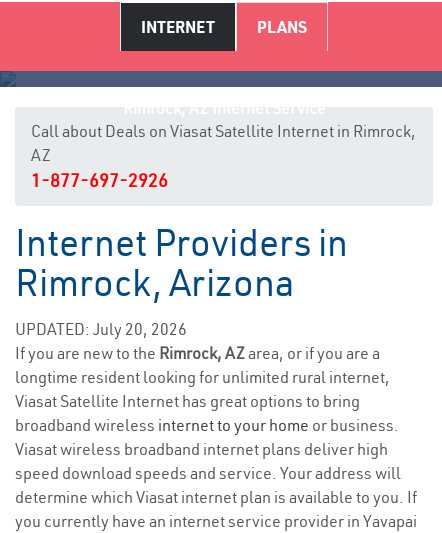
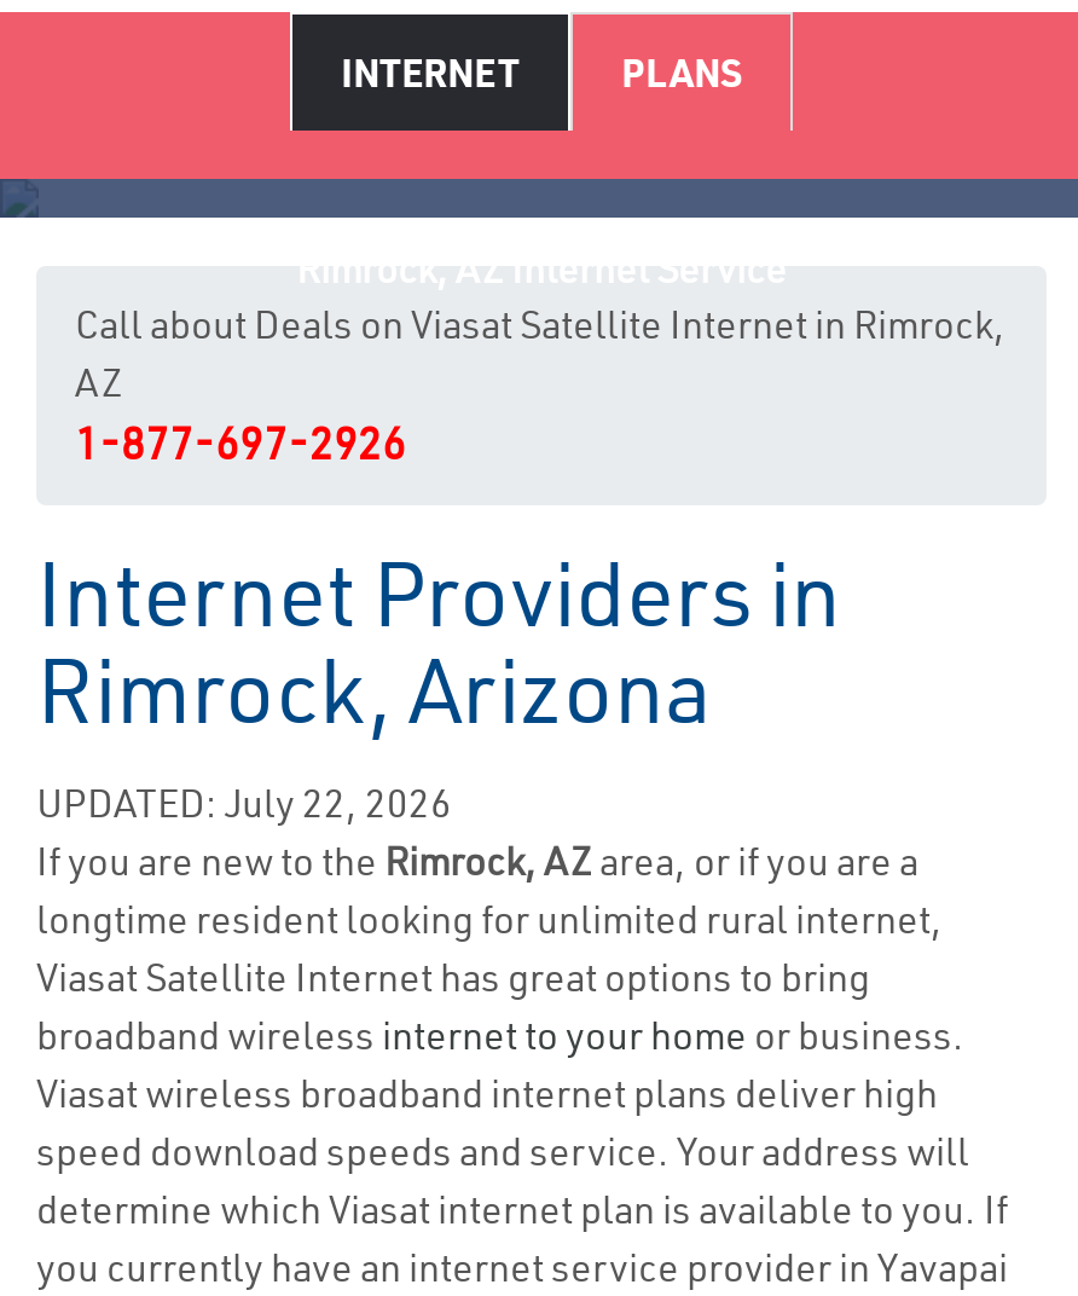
[15,319,187,339] UPDATED: July 20, 2026 -> [36,779,452,827] UPDATED: July 22, 2026

